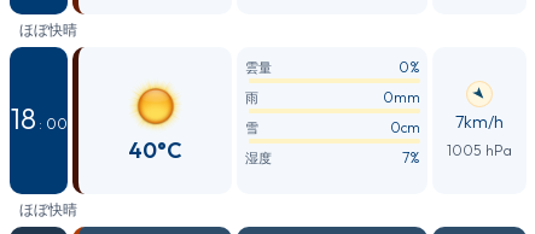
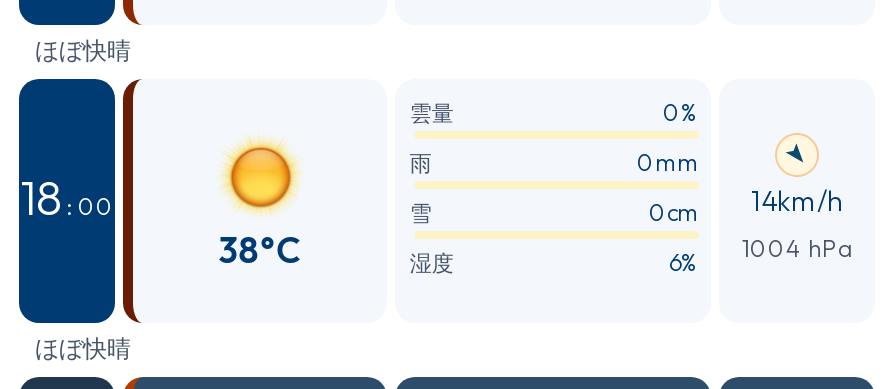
[447,110,512,159] 7km/h | 1005 hPa -> [742,184,852,264] 14km/h | 1004 hPa
[128,136,183,164] 40°C -> [218,227,302,273] 38°C
[402,149,420,167] 7% -> [669,247,699,277] 6%

